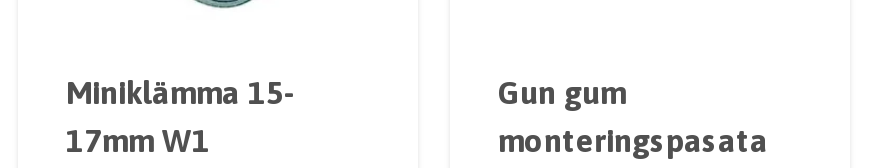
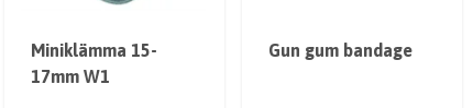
[498,74,768,158] Gun gum | monteringspasata -> [268,40,413,60] Gun gum bandage

